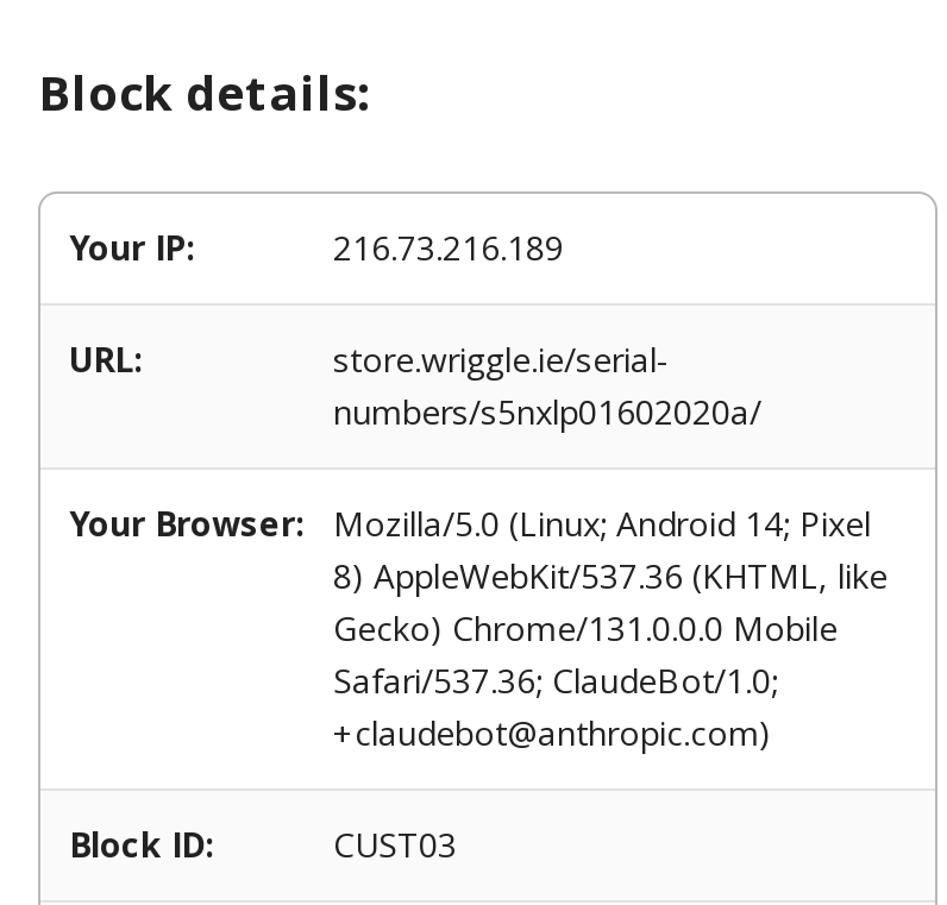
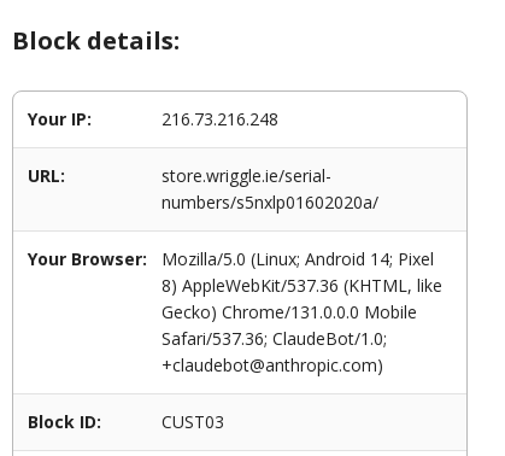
[333,225,564,270] 216.73.216.189 -> [162,107,278,130] 216.73.216.248

